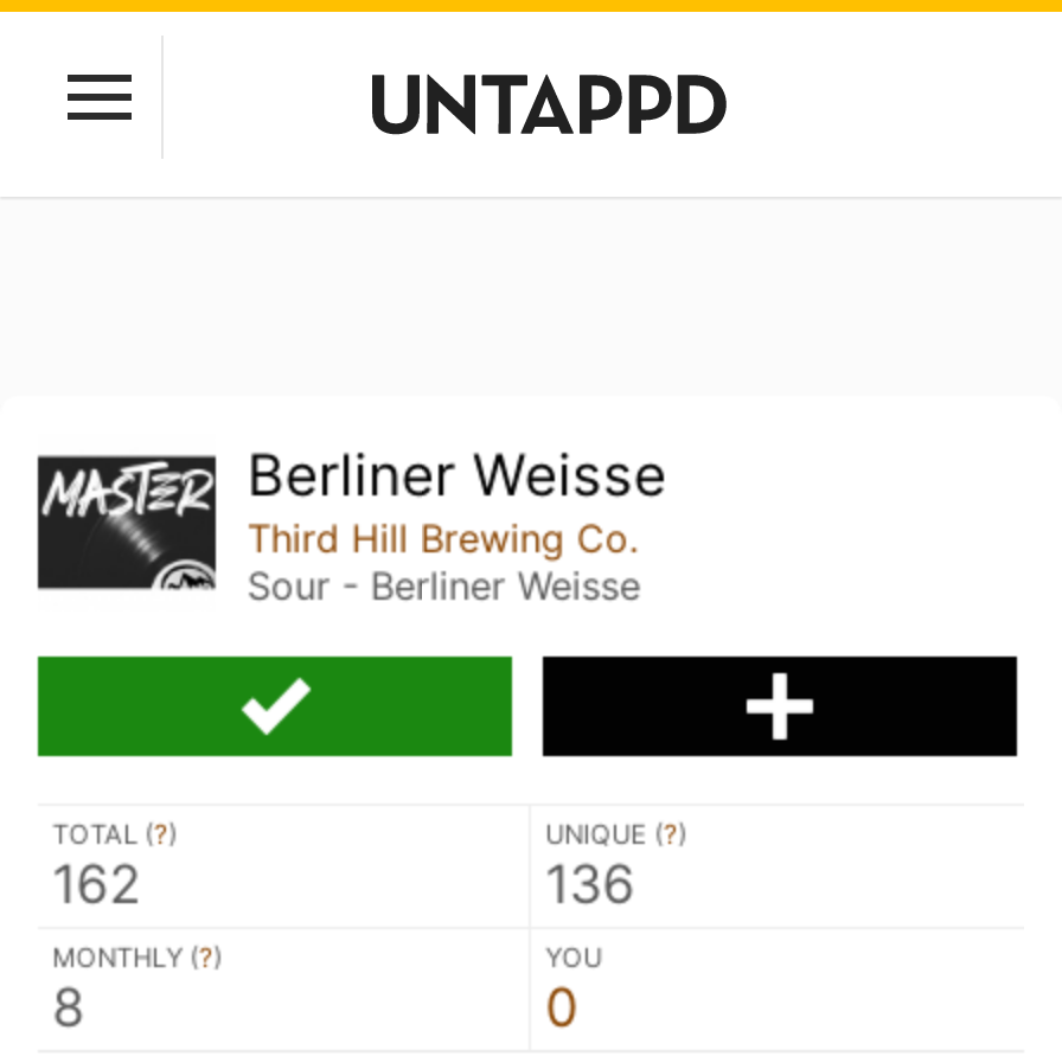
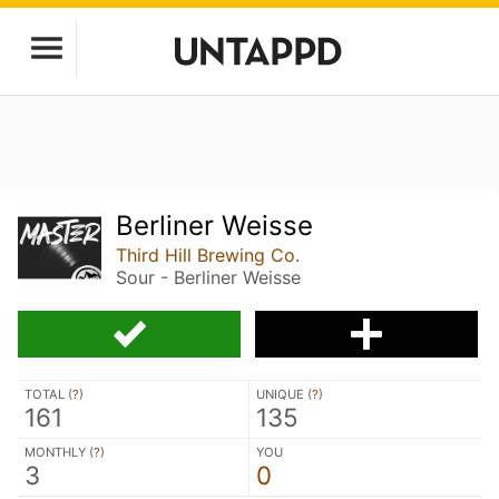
[52,851,142,915] 162 -> [25,402,62,432] 161
[545,851,635,915] 136 -> [256,402,299,432] 135
[52,974,85,1038] 8 -> [25,460,40,490] 3

